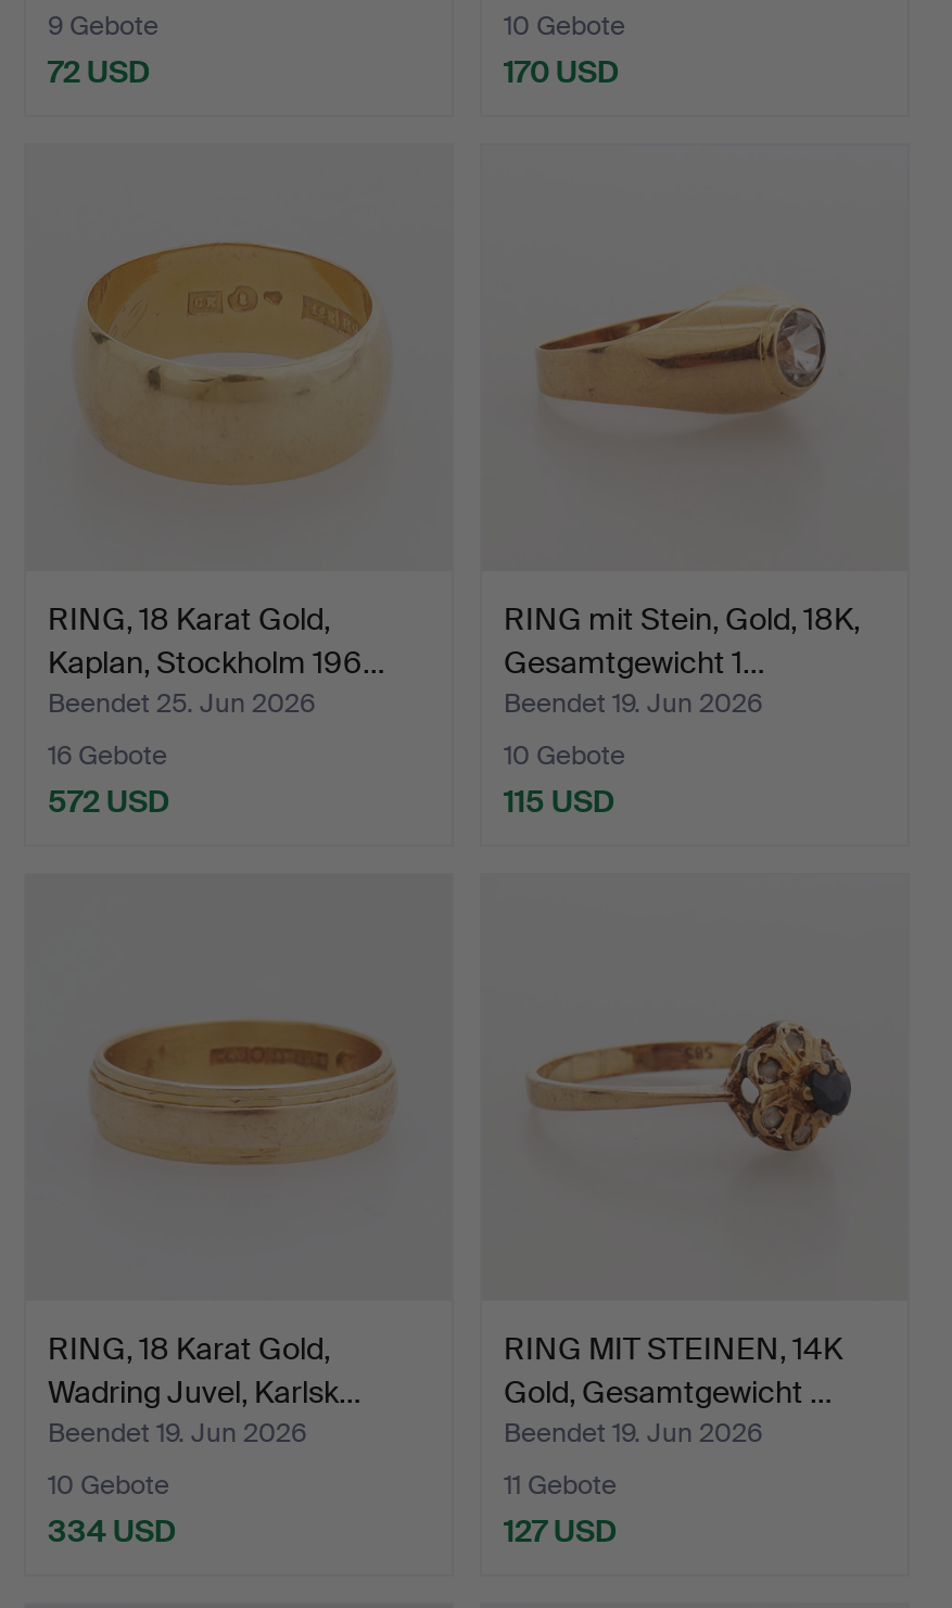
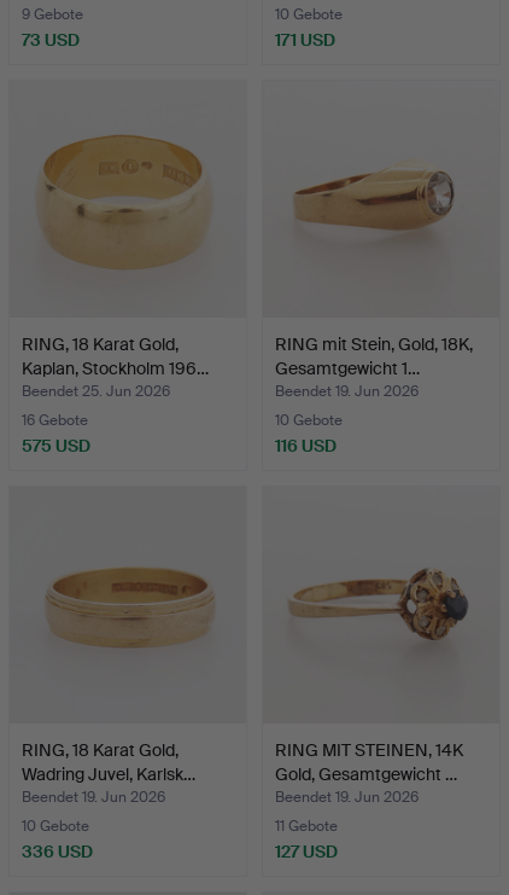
[48,52,150,91] 72 USD -> [22,29,80,51] 73 USD
[504,52,619,91] 170 USD -> [275,29,335,51] 171 USD
[48,782,169,821] 572 USD -> [22,435,90,456] 575 USD
[504,782,614,821] 115 USD -> [275,435,337,456] 116 USD
[48,1511,176,1550] 334 USD -> [22,841,93,862] 336 USD

